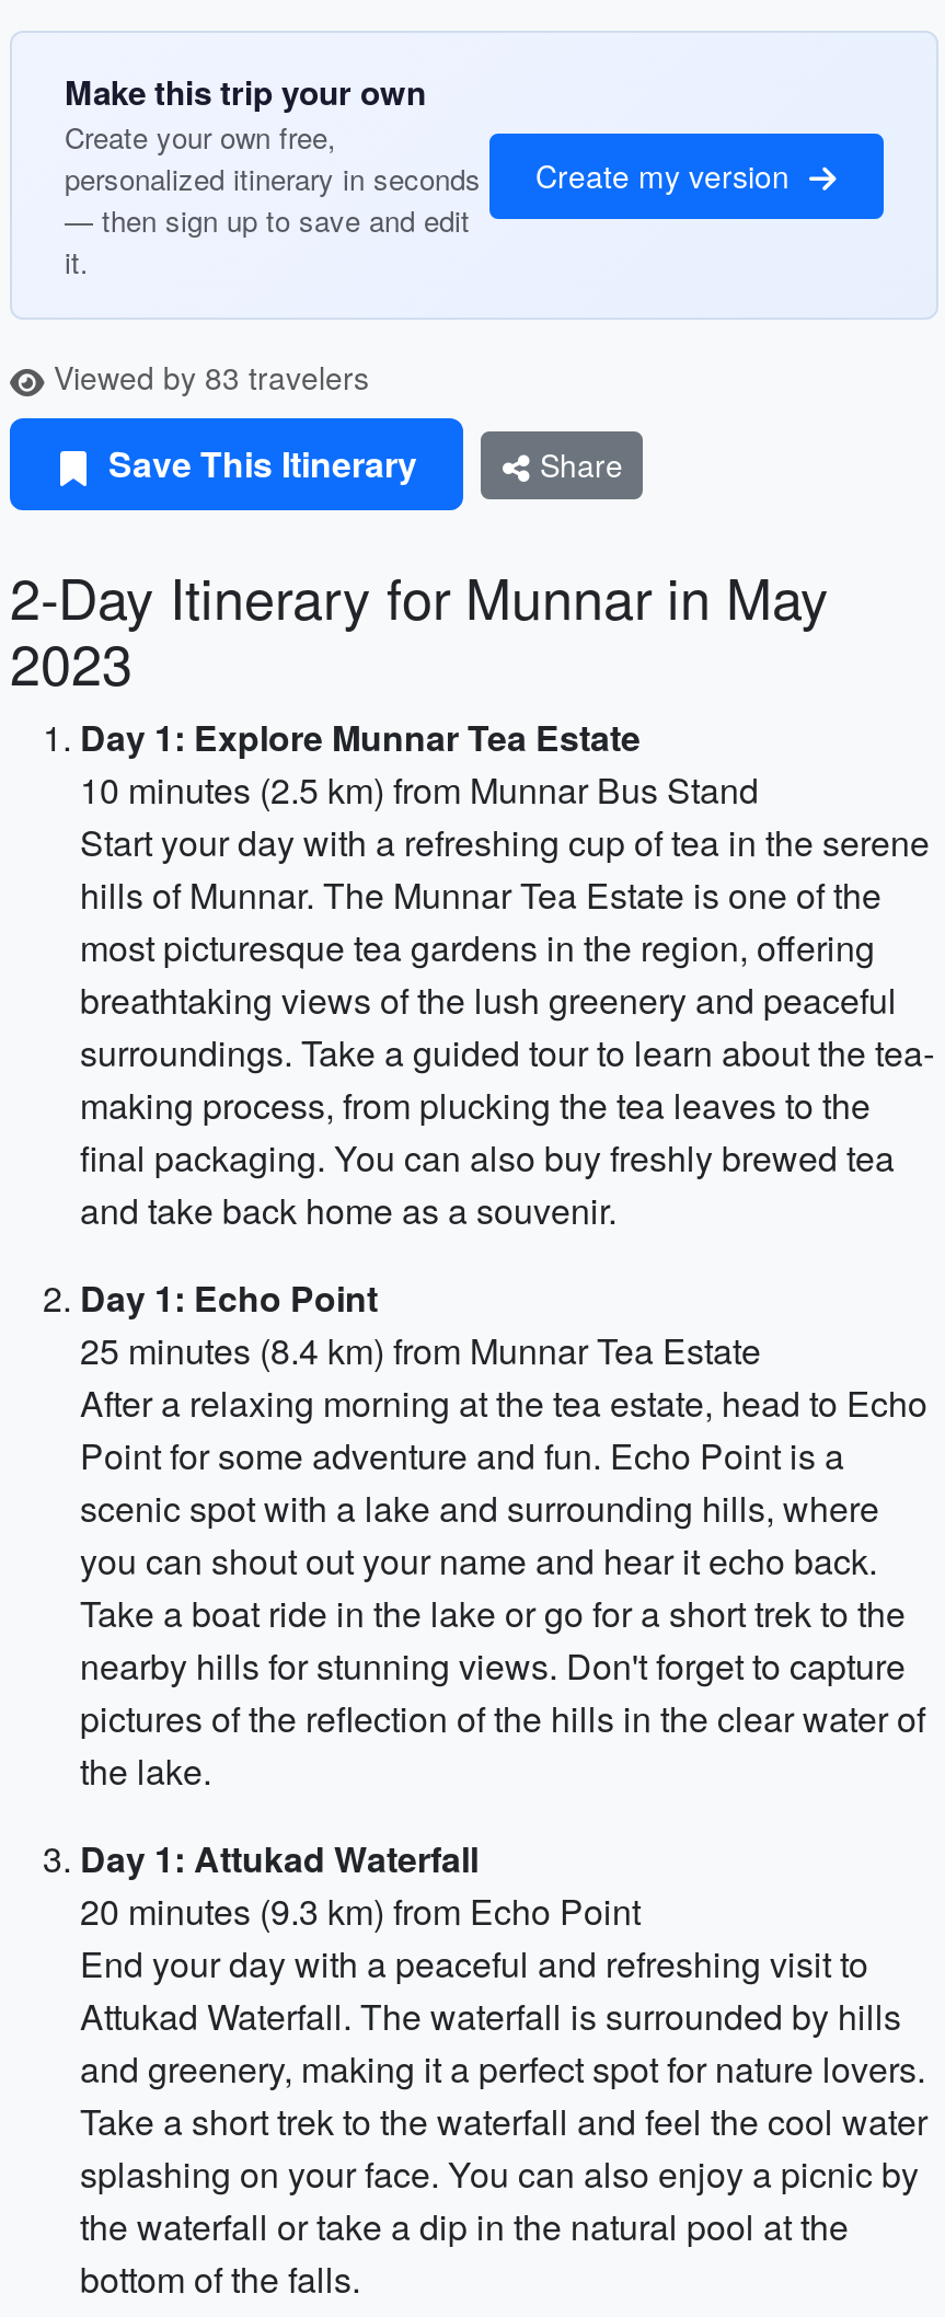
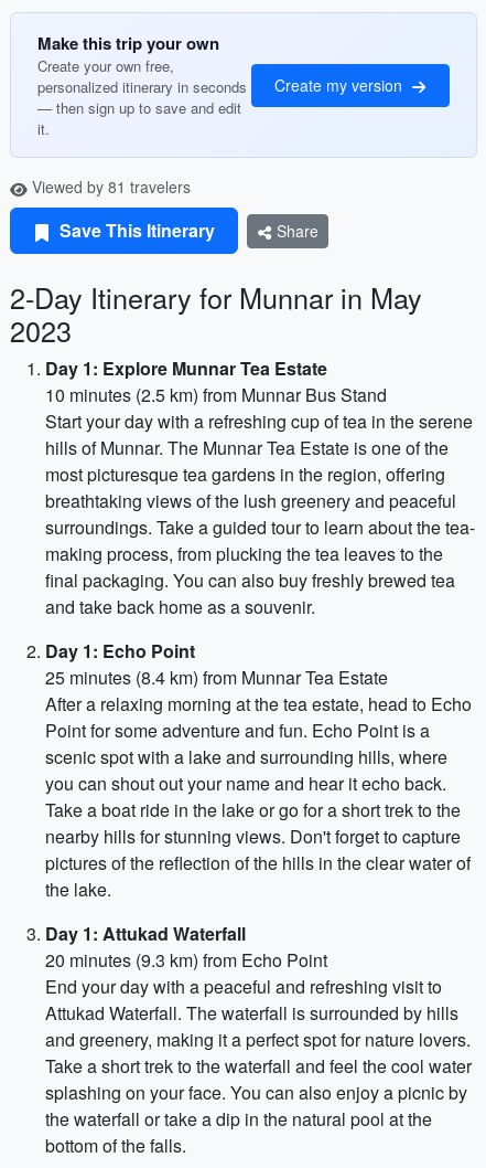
[45,355,369,399] Viewed by 83 travelers -> [28,176,191,198] Viewed by 81 travelers

